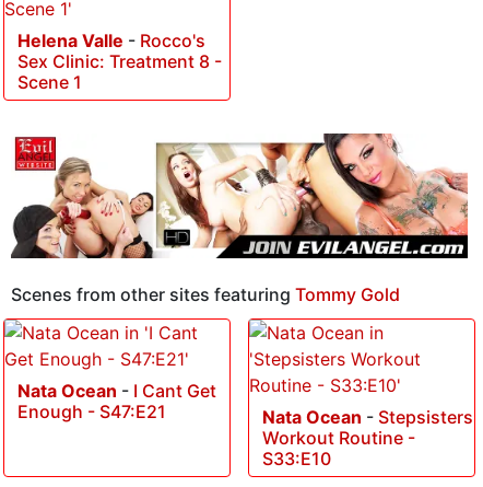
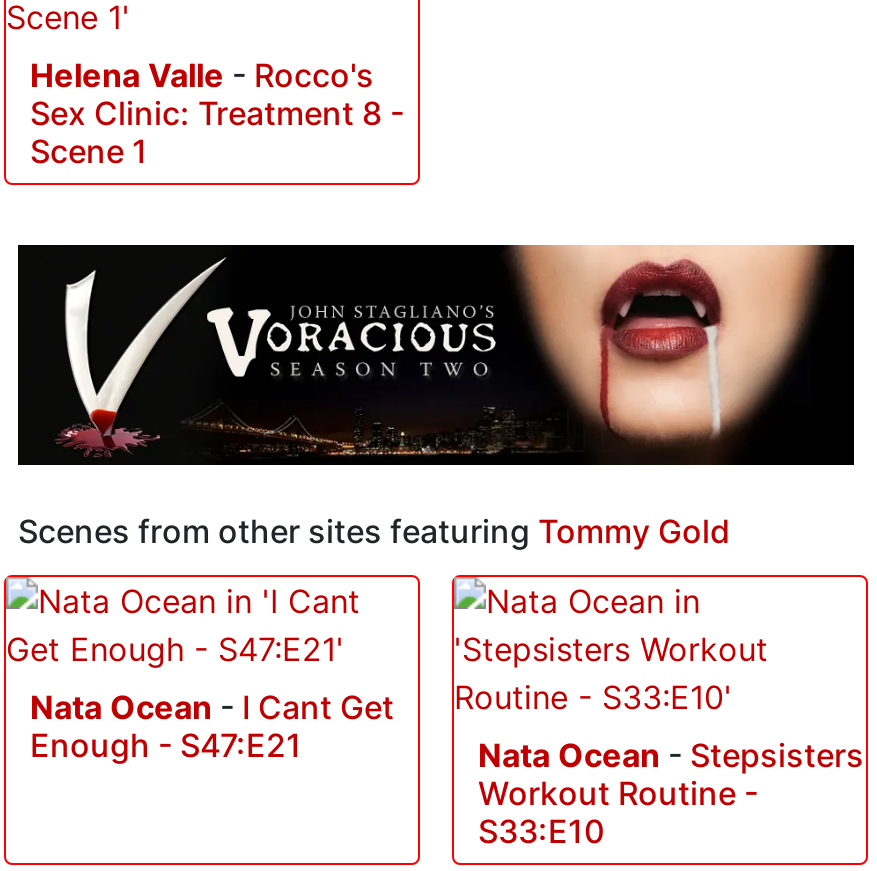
[11,132,469,259] [image] -> [16,242,856,468] [image]

